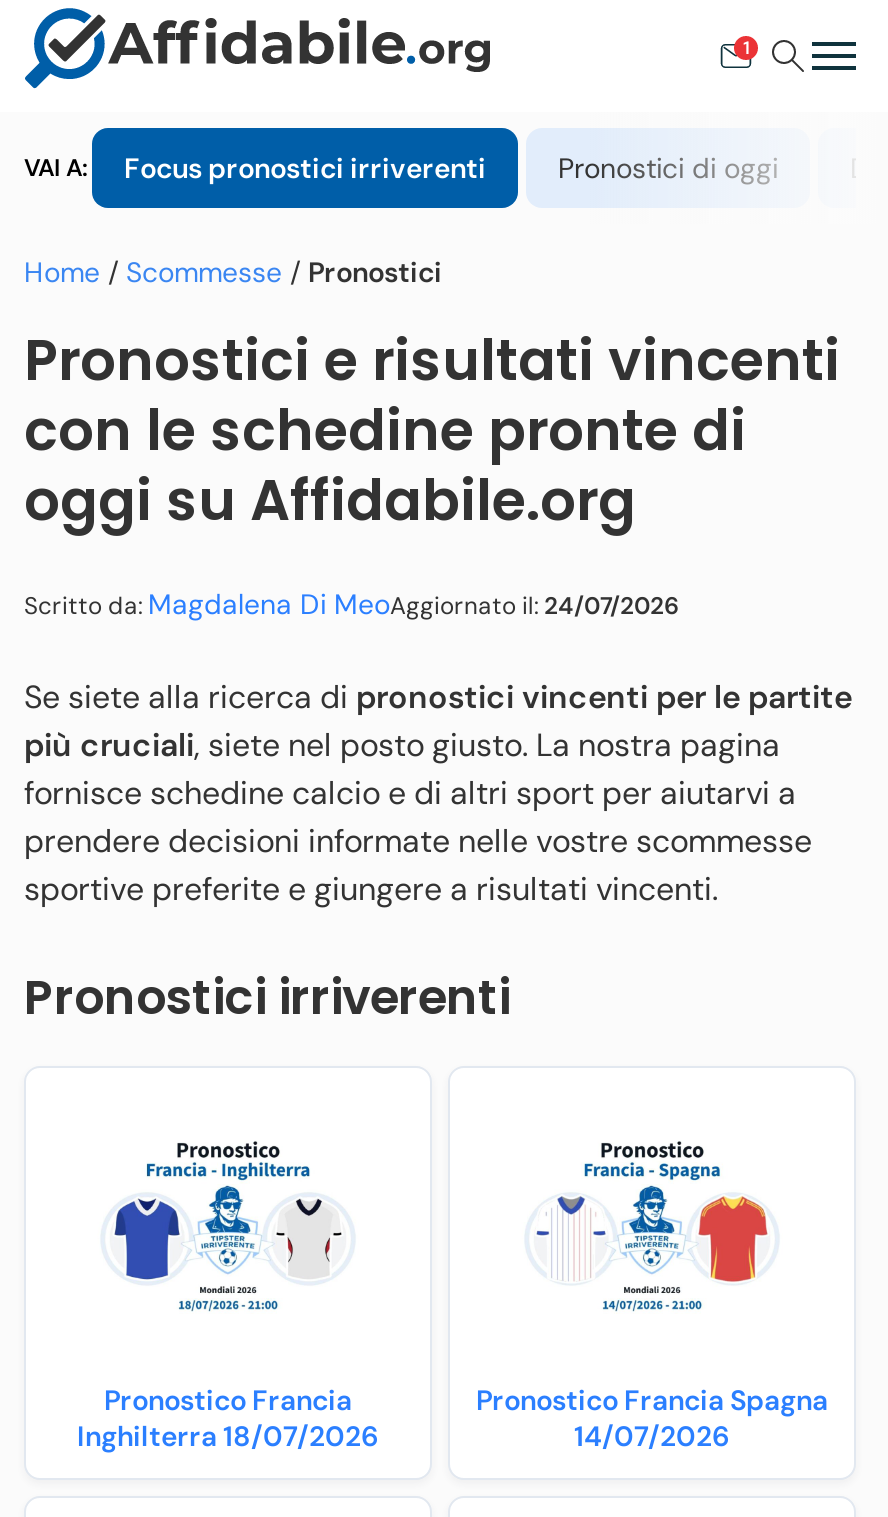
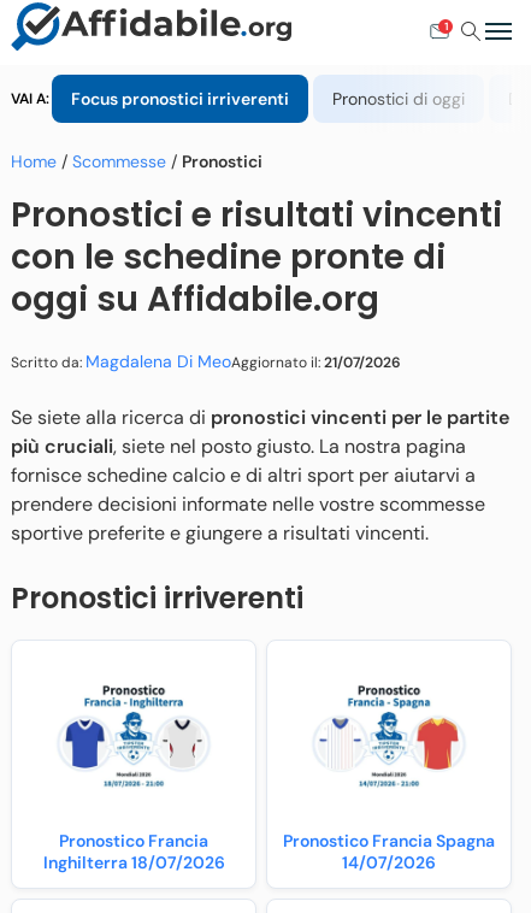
[24,586,680,622] Scritto da: Magdalena Di MeoAggiornato il: 24/07/2026 -> [11,351,401,372] Scritto da: Magdalena Di MeoAggiornato il: 21/07/2026

